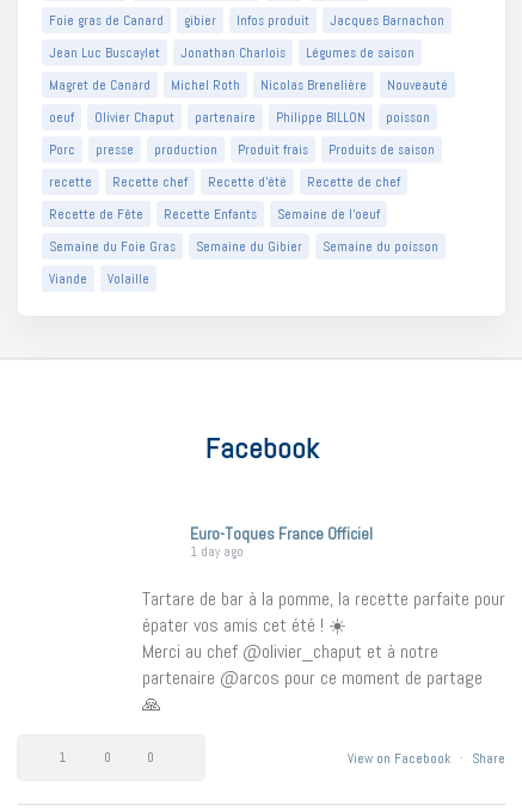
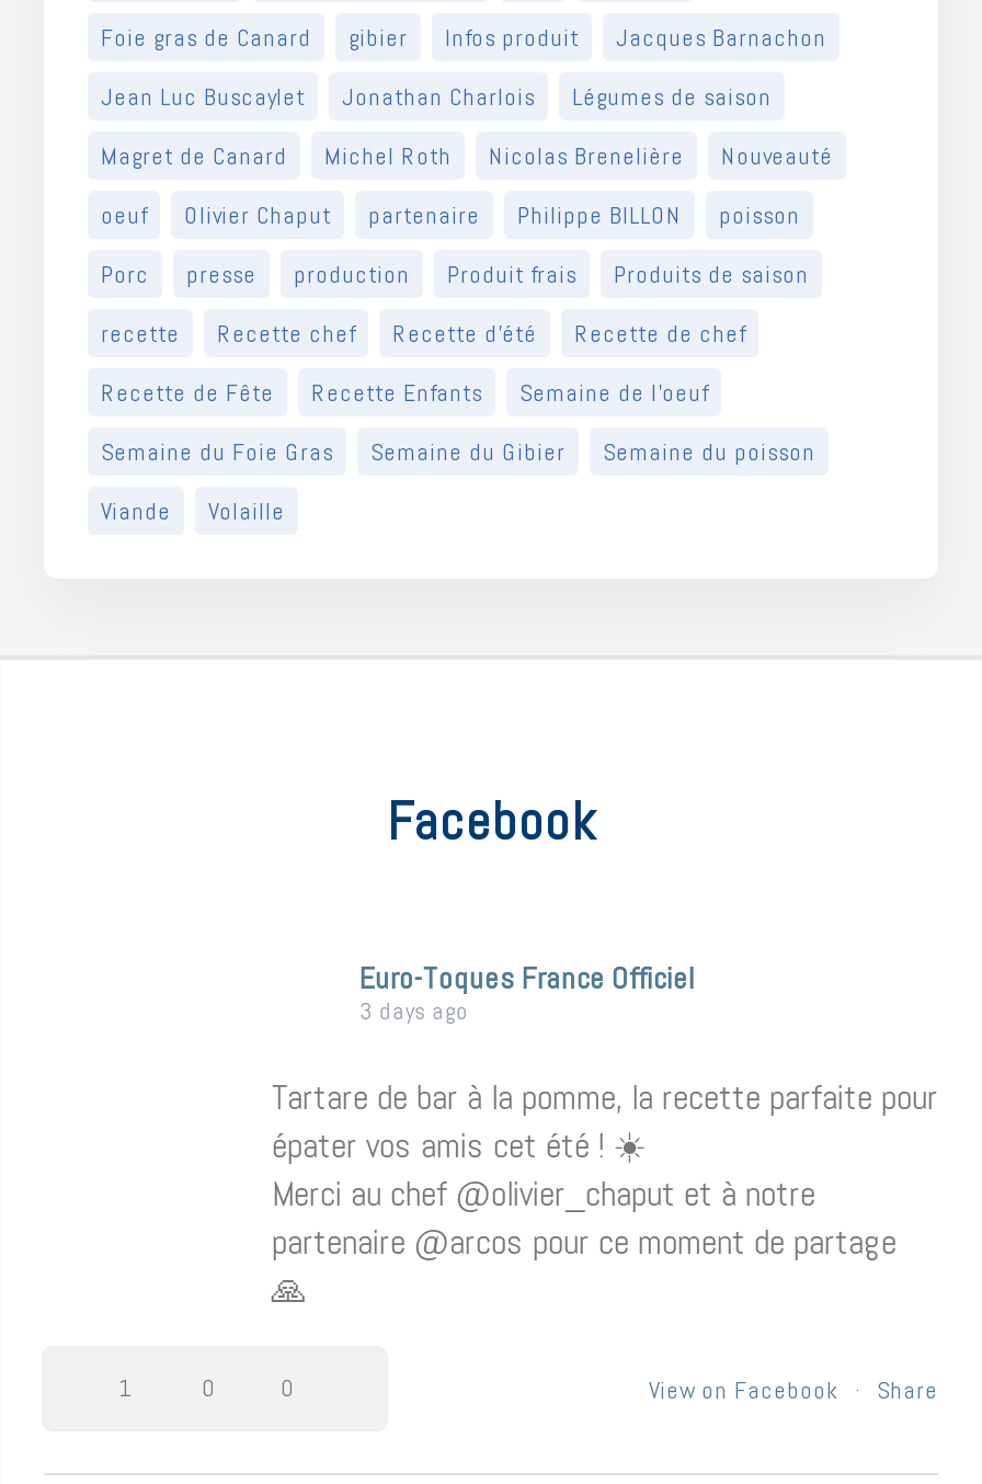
[190,542,243,559] 1 day ago -> [359,994,469,1025] 3 days ago

